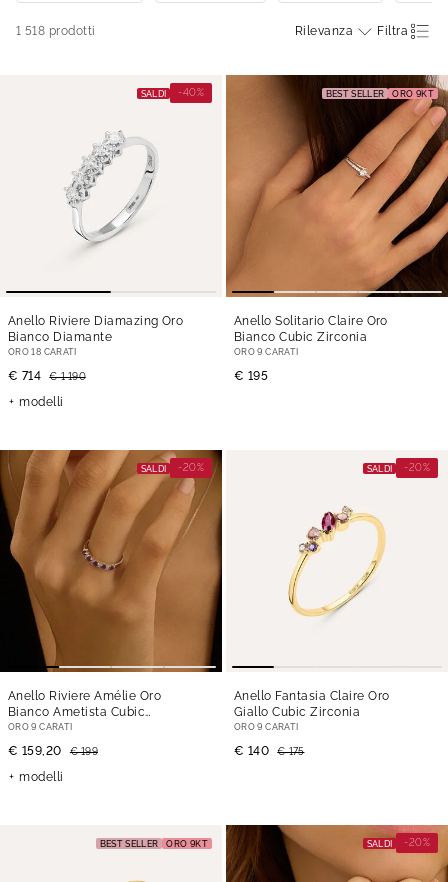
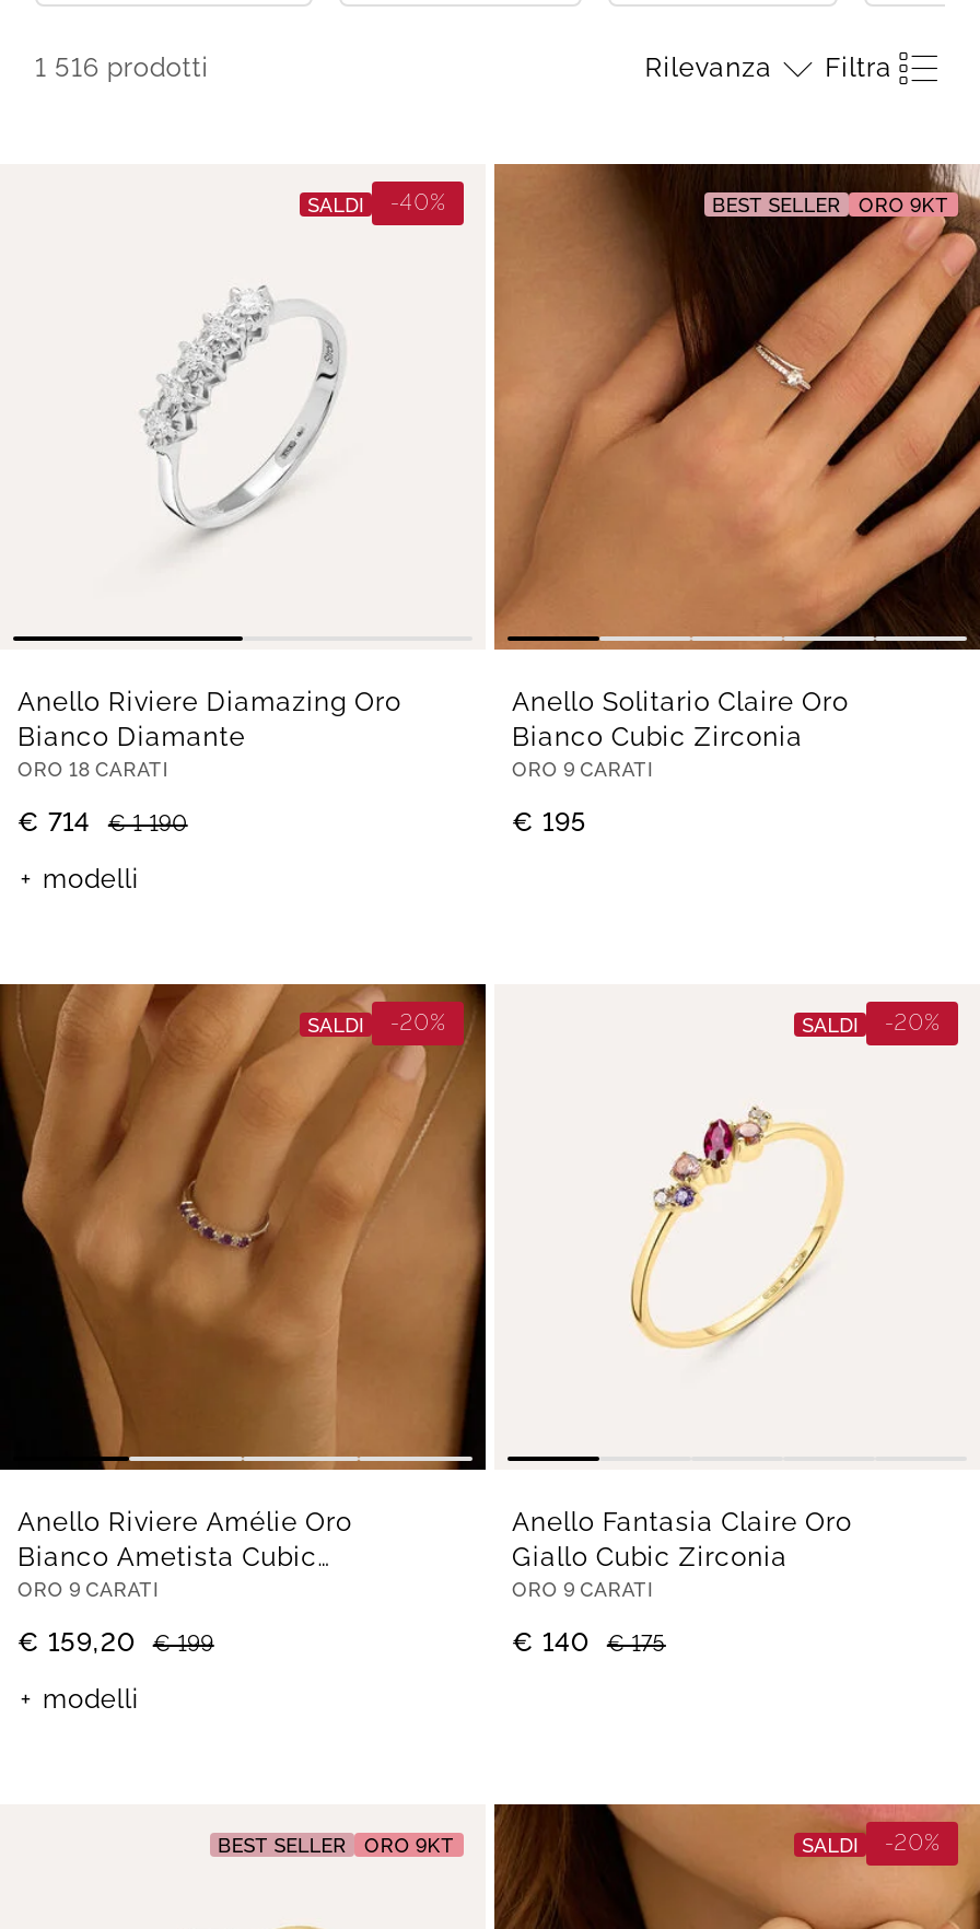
[16,24,96,38] 1 518 prodotti -> [35,52,209,83] 1 516 prodotti

